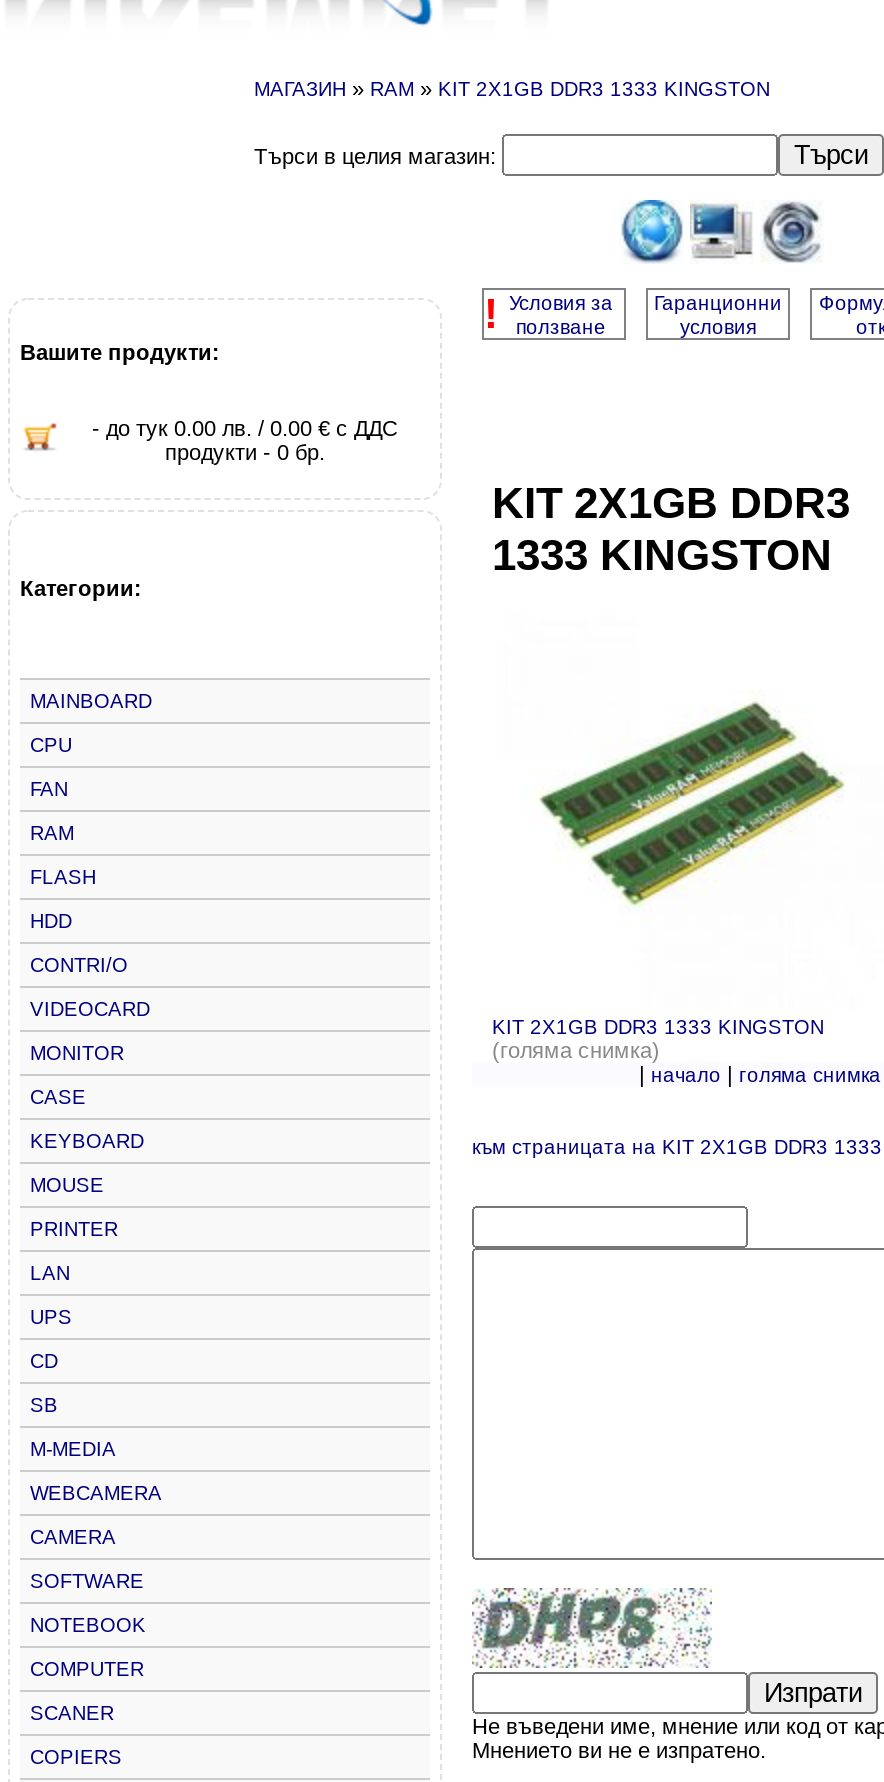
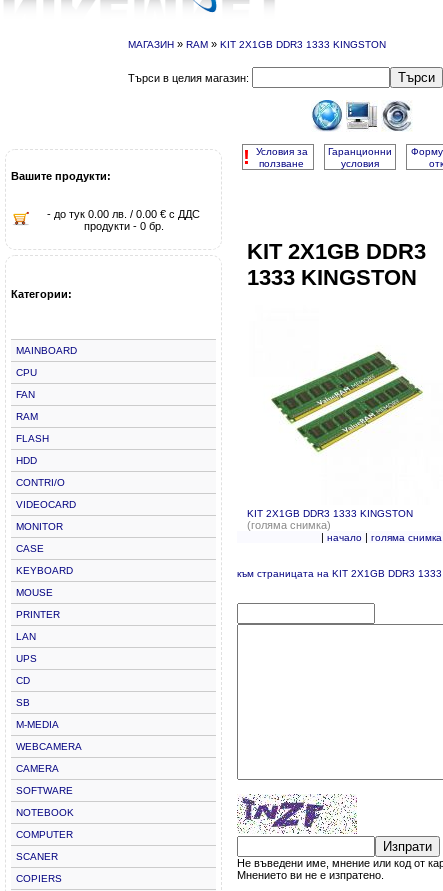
[474,1586,710,1668] [image] -> [237,794,358,834] [image]

